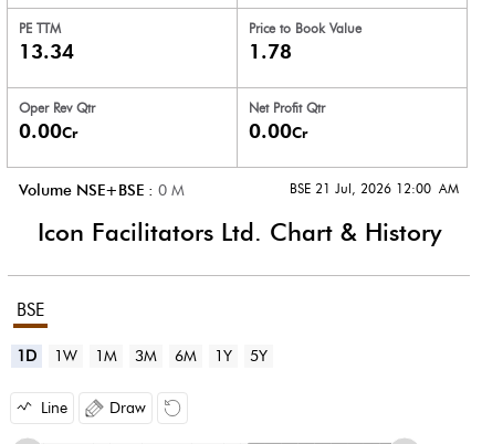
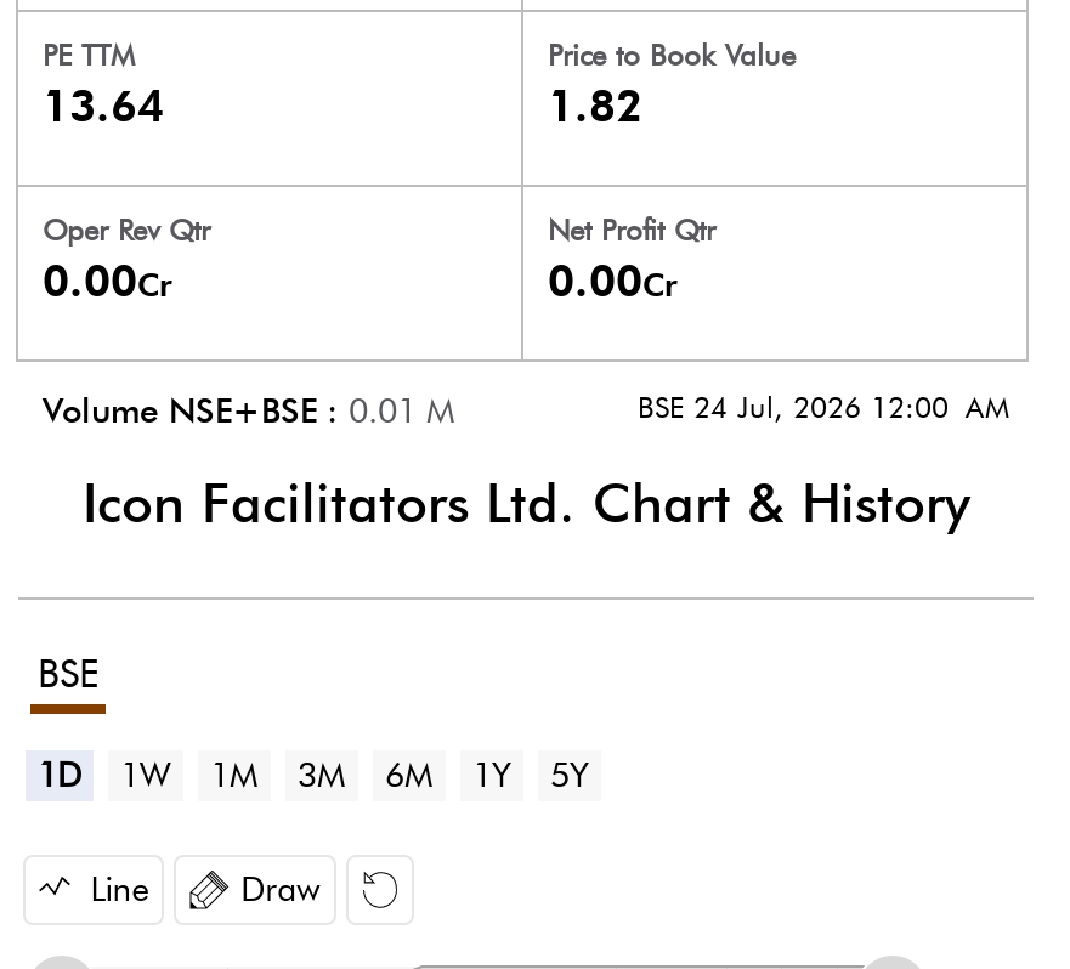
[19,40,74,64] 13.34 -> [43,80,164,134] 13.64
[249,40,292,64] 1.78 -> [548,80,642,134] 1.82
[19,181,185,200] Volume NSE+BSE : 0 M -> [43,391,455,432] Volume NSE+BSE : 0.01 M
[290,180,459,197] BSE 21 Jul, 2026 12:00 AM -> [638,389,1009,425] BSE 24 Jul, 2026 12:00 AM

